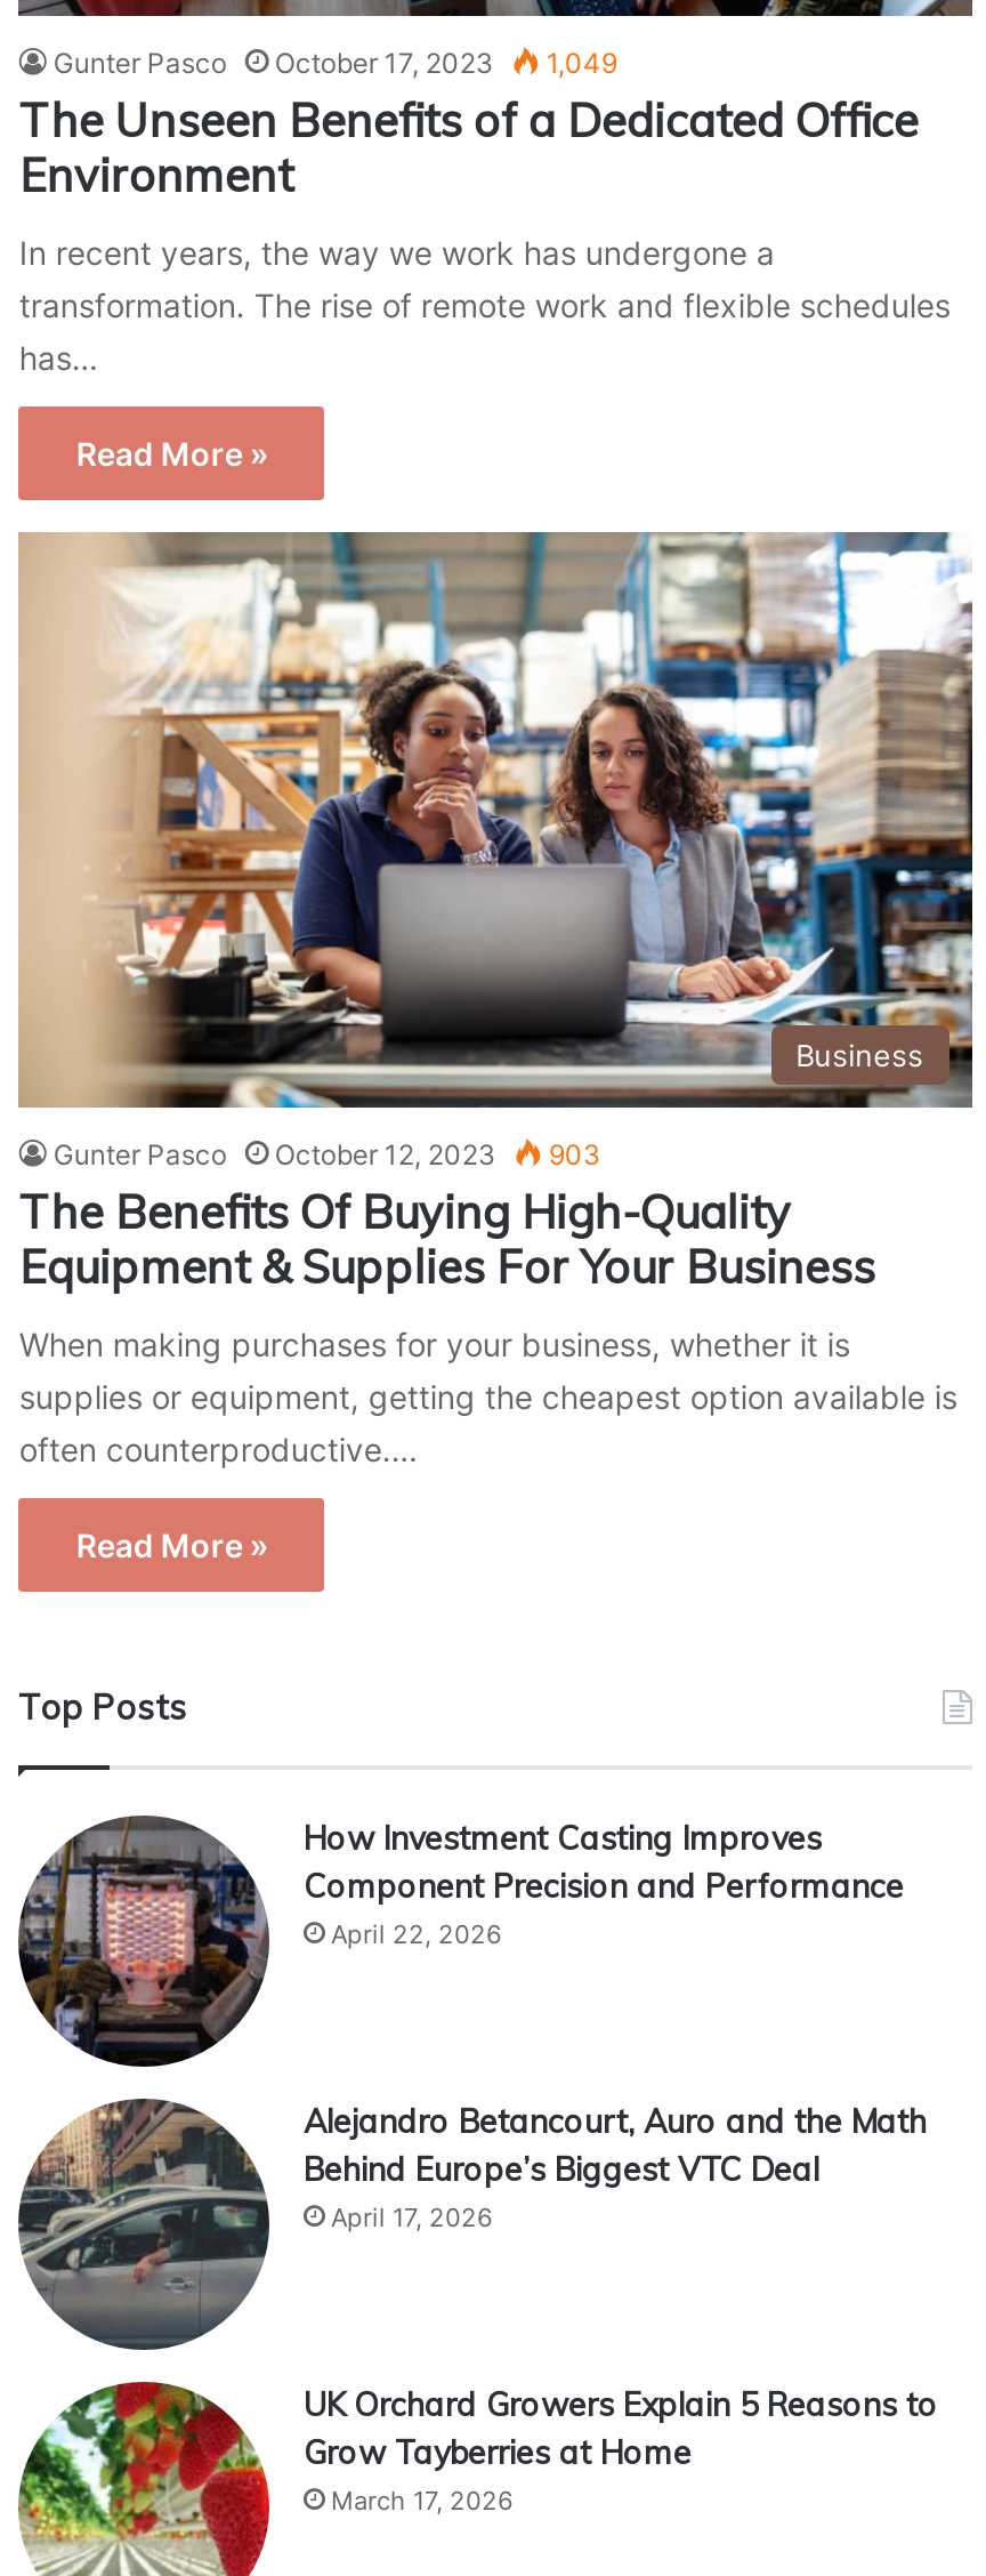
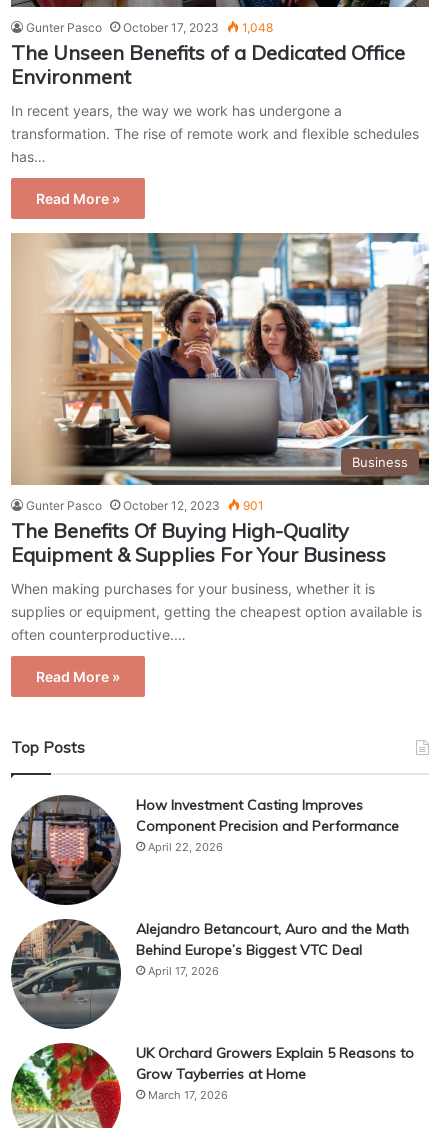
[53,46,617,81] Gunter Pasco October 17, 2023 1,049 -> [26,20,273,35] Gunter Pasco October 17, 2023 1,048
[53,1137,601,1171] Gunter Pasco October 12, 2023 903 -> [26,498,264,513] Gunter Pasco October 12, 2023 901

